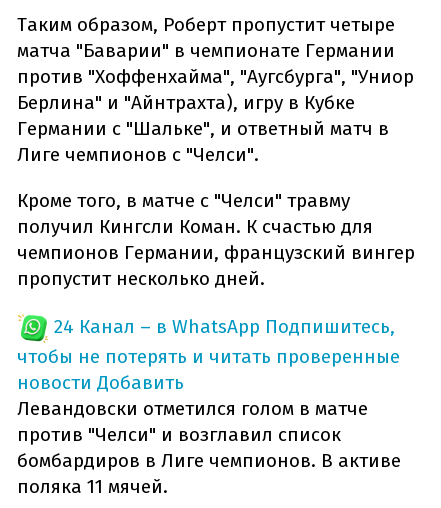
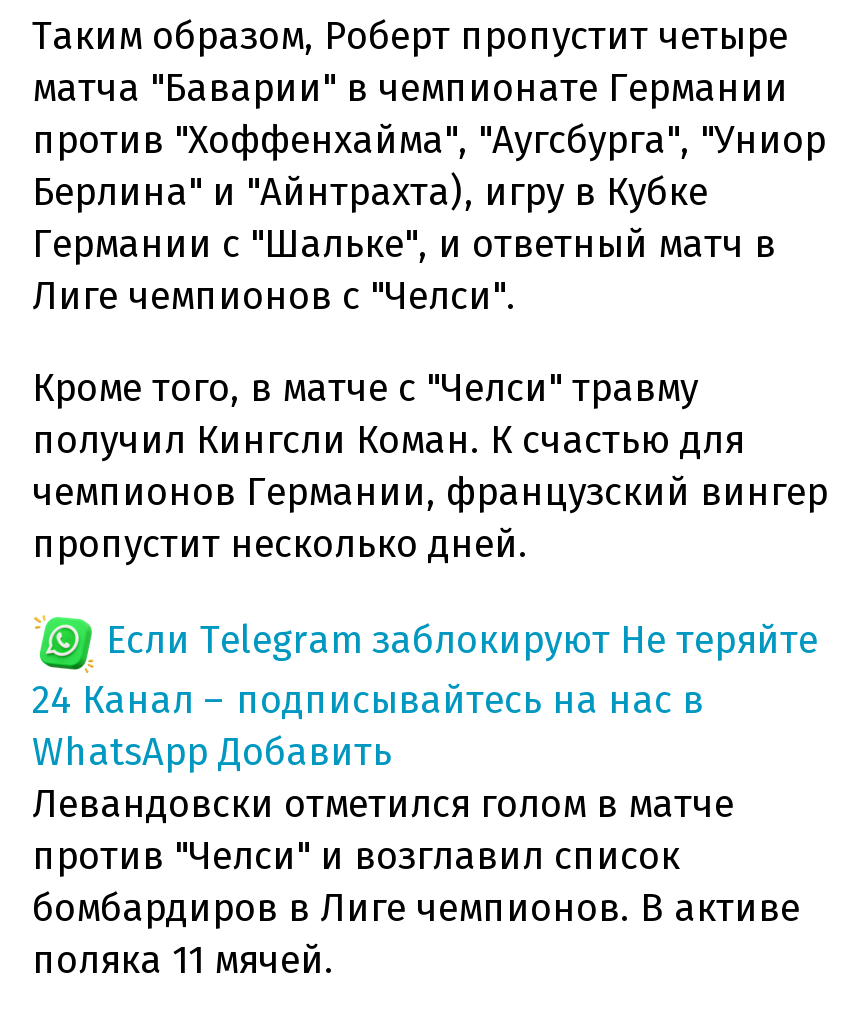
[17,315,400,394] 24 Канал – в WhatsApp Подпишитесь, | чтобы не потерять и читать проверенные | новости Добавить -> [32,616,818,774] Если Telegram заблокируют Не теряйте | 24 Канал – подписывайтесь на нас в | WhatsApp Добавить

